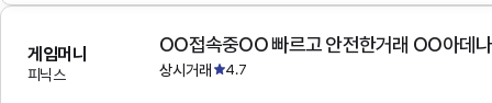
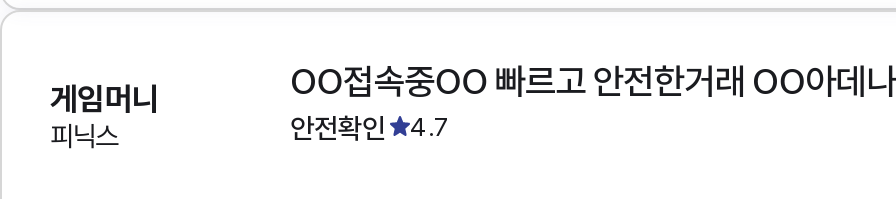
[159,61,212,78] 상시거래 -> [290,111,386,143] 안전확인

